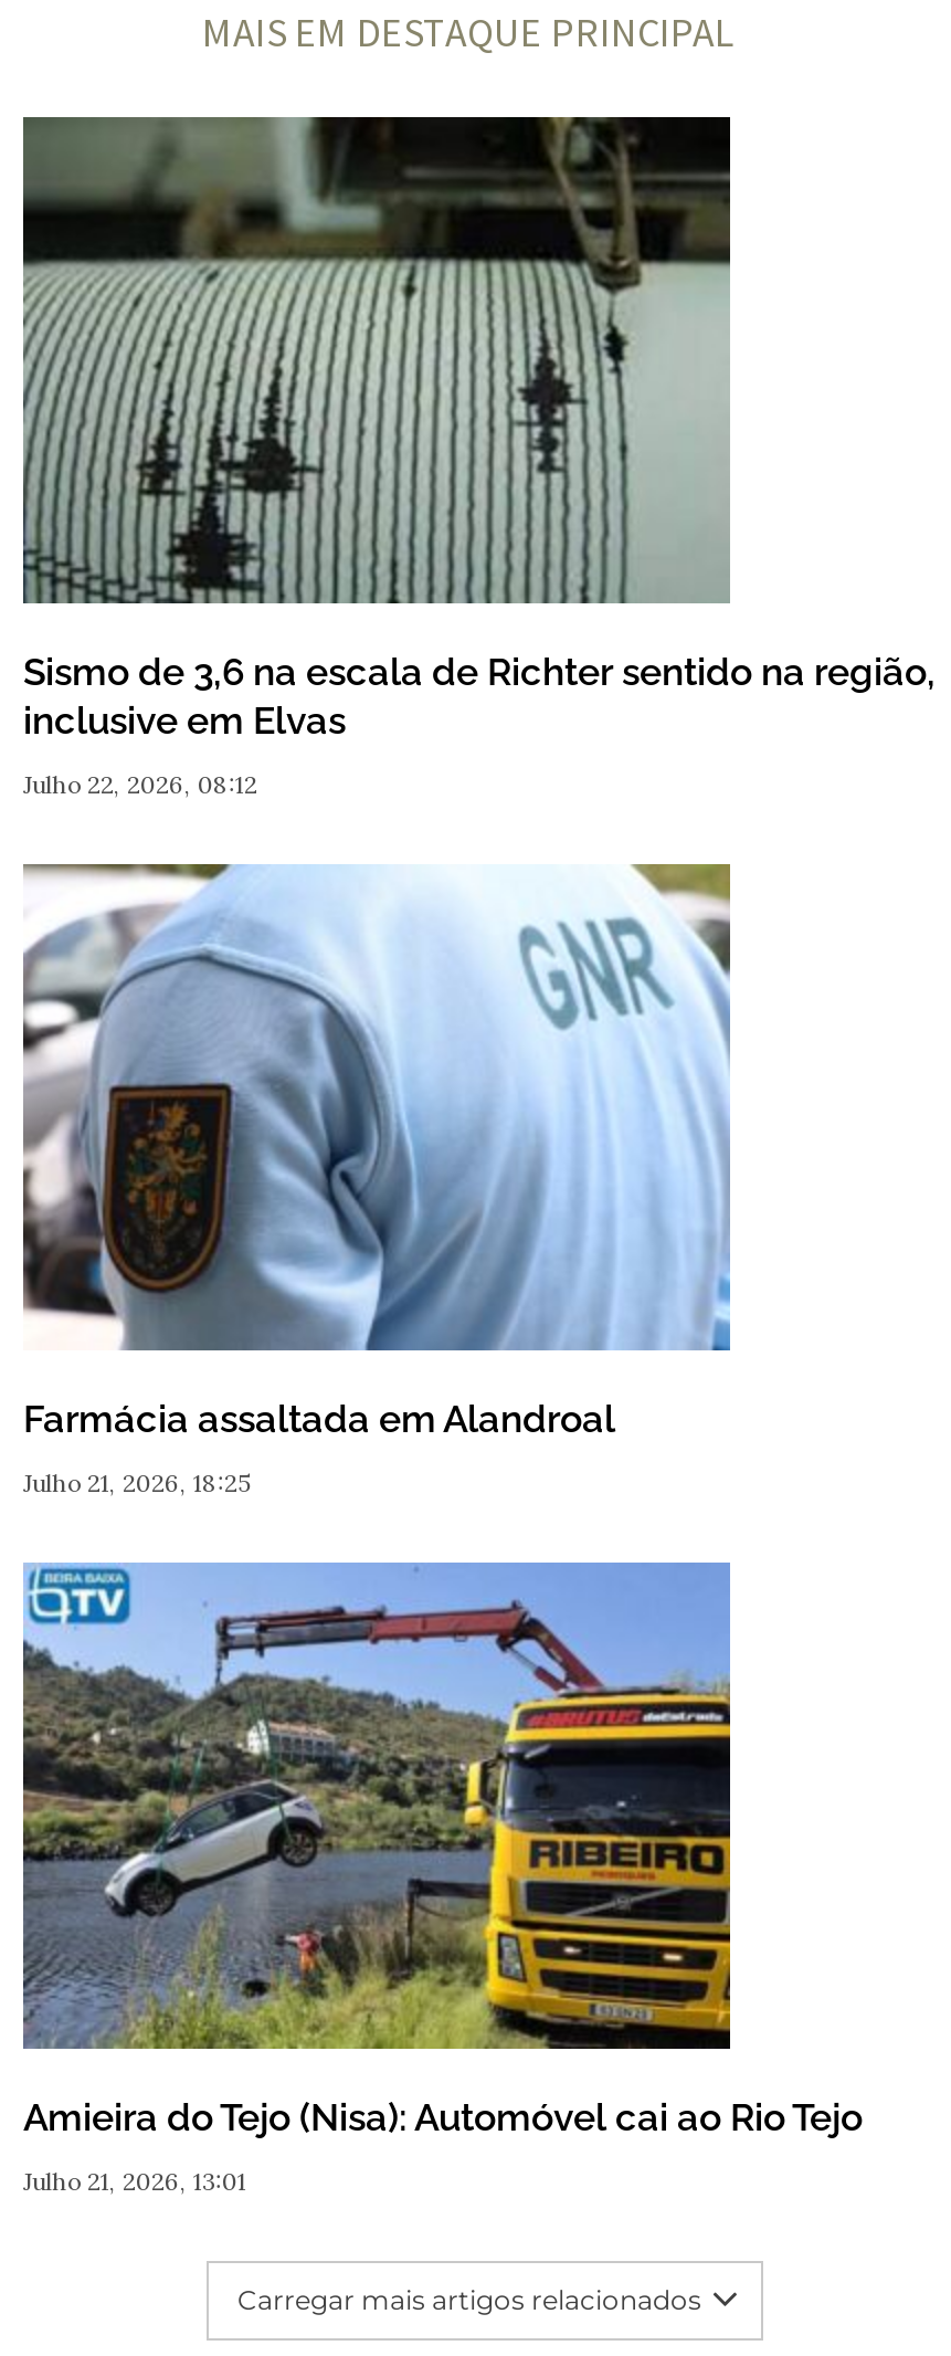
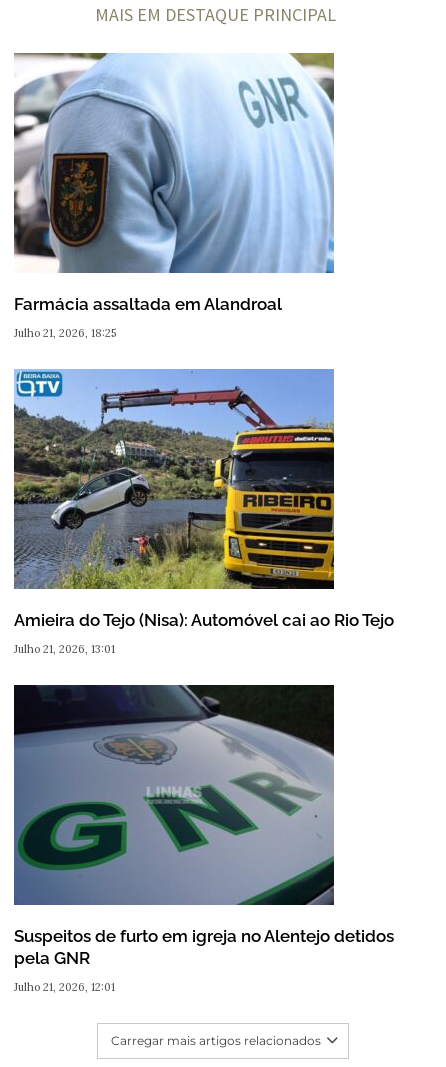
[21,115,936,800] [image] | Sismo de 3,6 na escala de Richter sentido na região, | inclusive em Elvas | Julho 22, 2026, 08:12 -> none
moved [19,860,863,2197] -> [12,51,394,656]: [image] | Farmácia assaltada em Alandroal | Julho 21, 2026, 18:25 | Amieira do Tejo (Nisa): Automóvel cai ao Rio Tejo | Julho 21, 2026, 13:01
none -> [13,684,394,994] [image] | Suspeitos de furto em igreja no Alentejo detidos | pela GNR | Julho 21, 2026, 12:01

